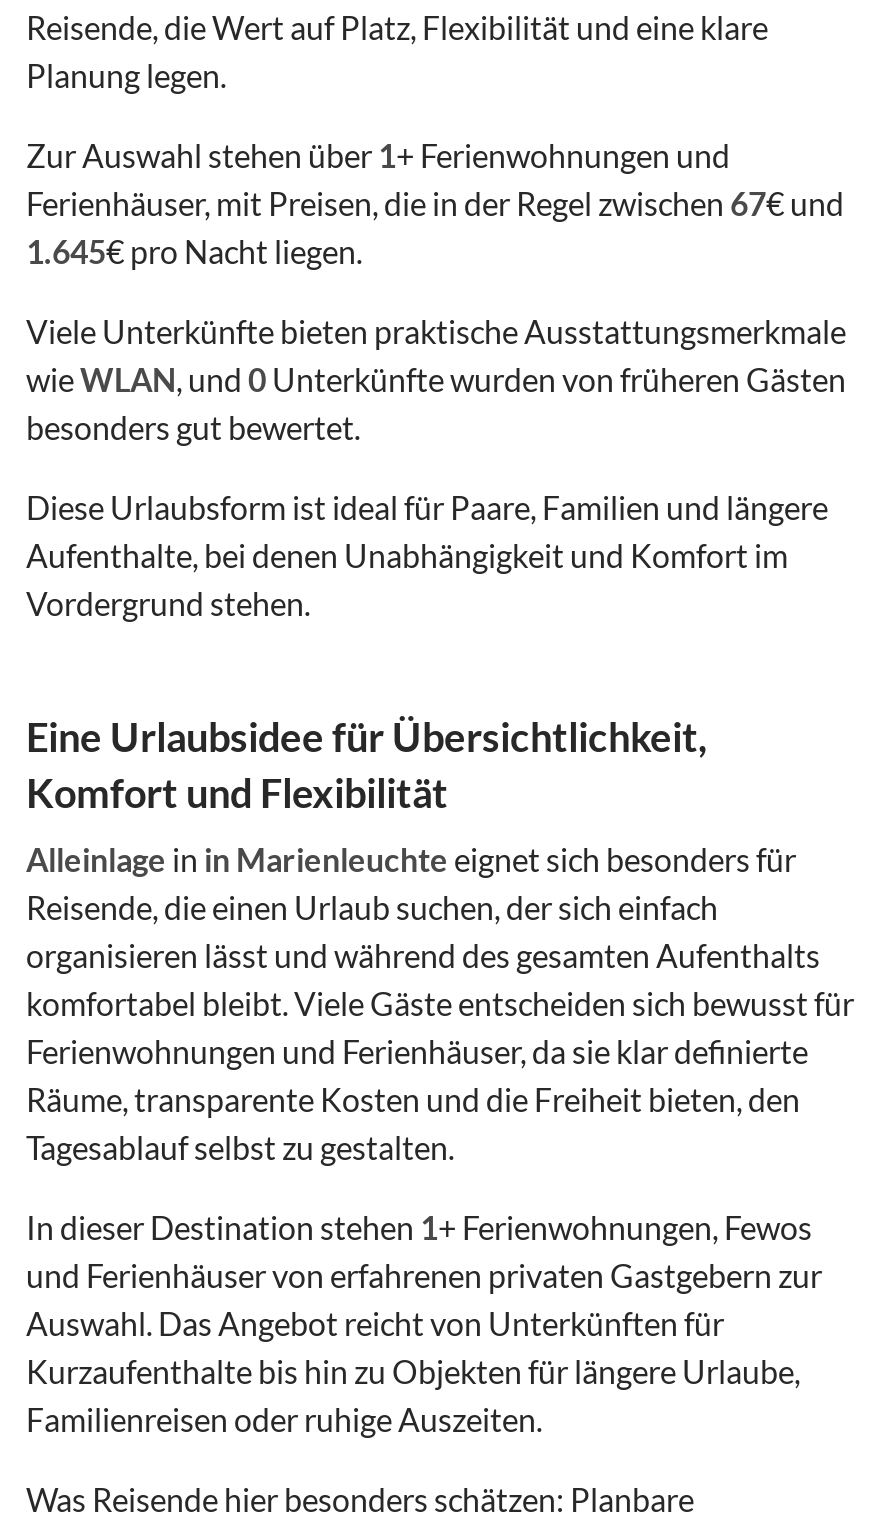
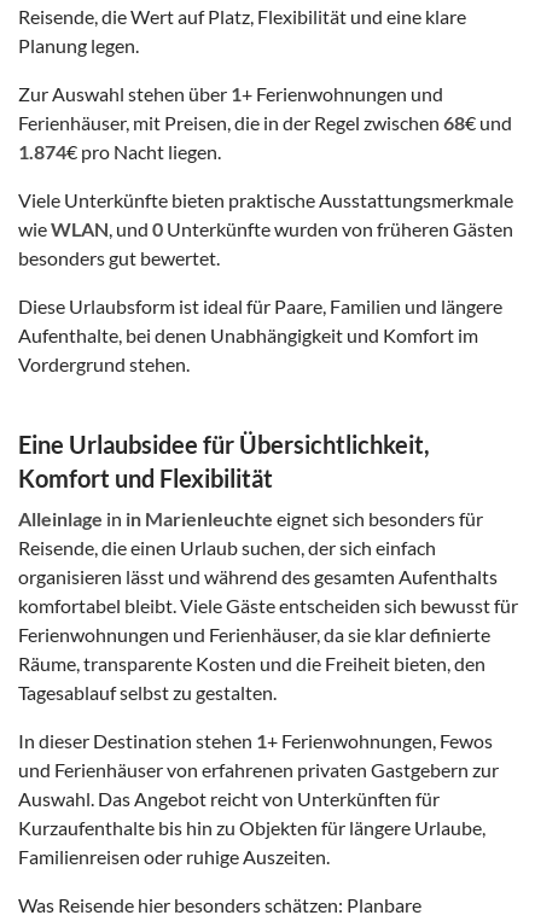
[26,184,844,222] Ferienhäuser, mit Preisen, die in der Regel zwischen 67€ und -> [18,111,512,134] Ferienhäuser, mit Preisen, die in der Regel zwischen 68€ und
[26,232,362,270] 1.645€ pro Nacht liegen. -> [18,140,221,163] 1.874€ pro Nacht liegen.

